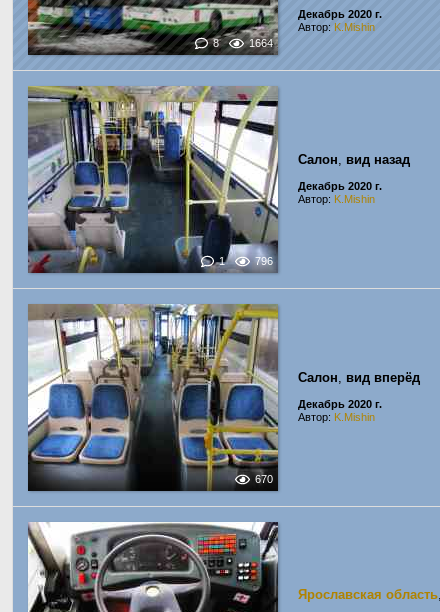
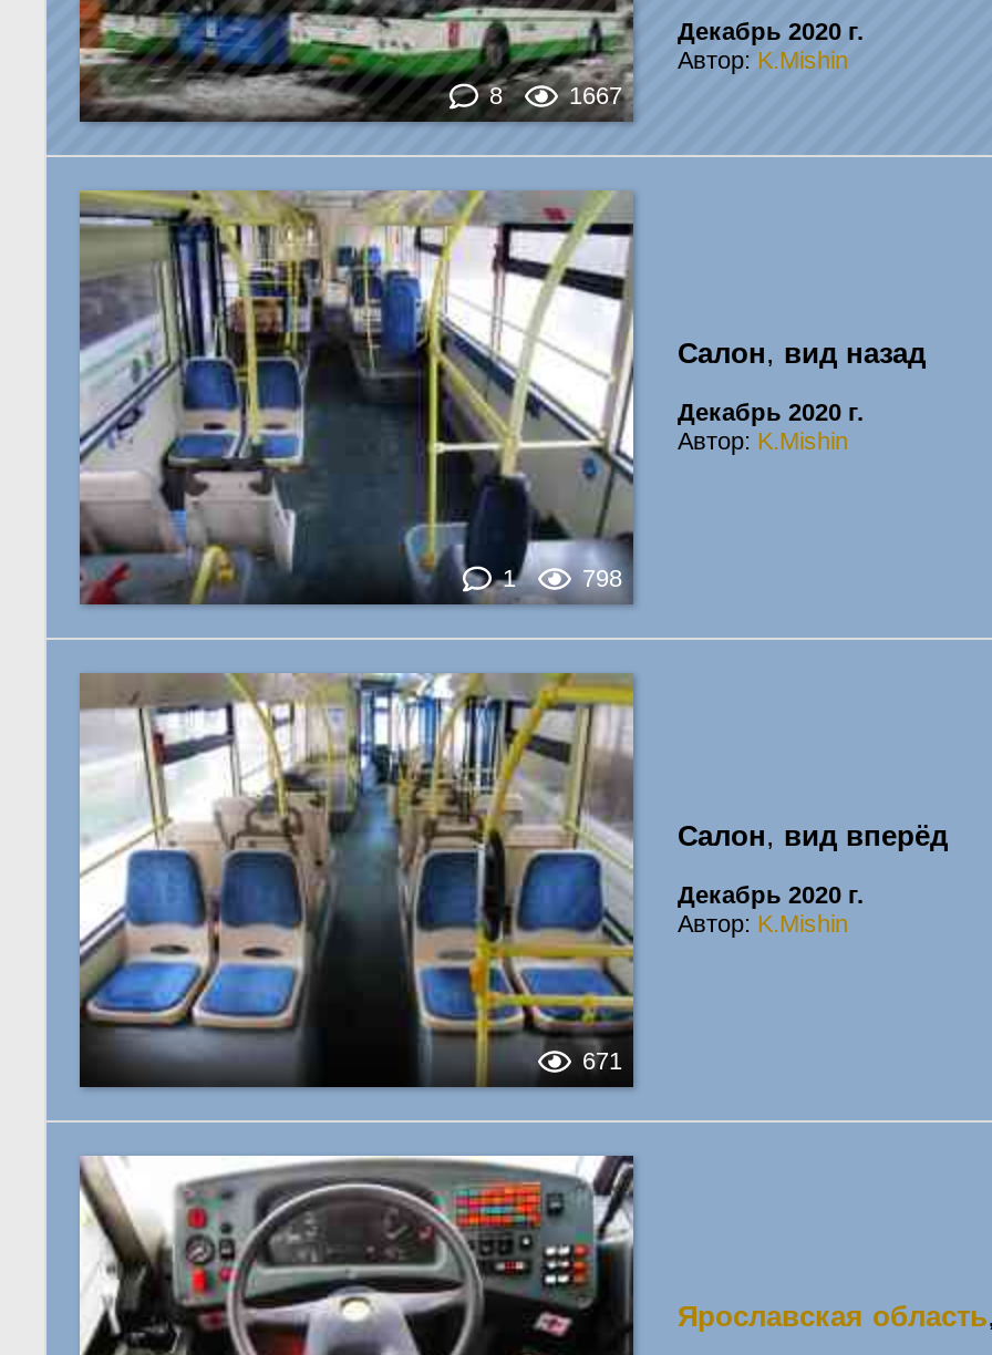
[249,36,273,48] 1664 -> [569,81,622,107] 1667
[255,255,273,267] 796 -> [582,565,622,591] 798
[255,473,273,485] 670 -> [582,1047,622,1074] 671

